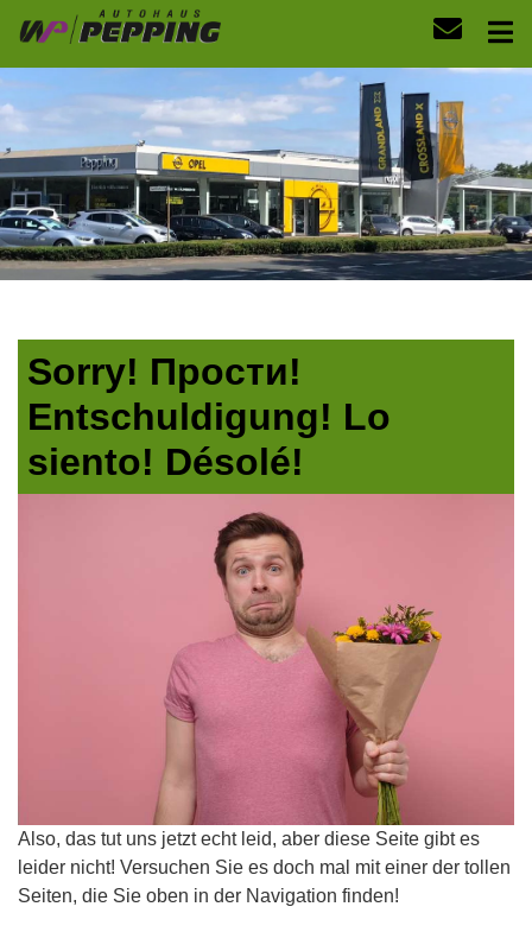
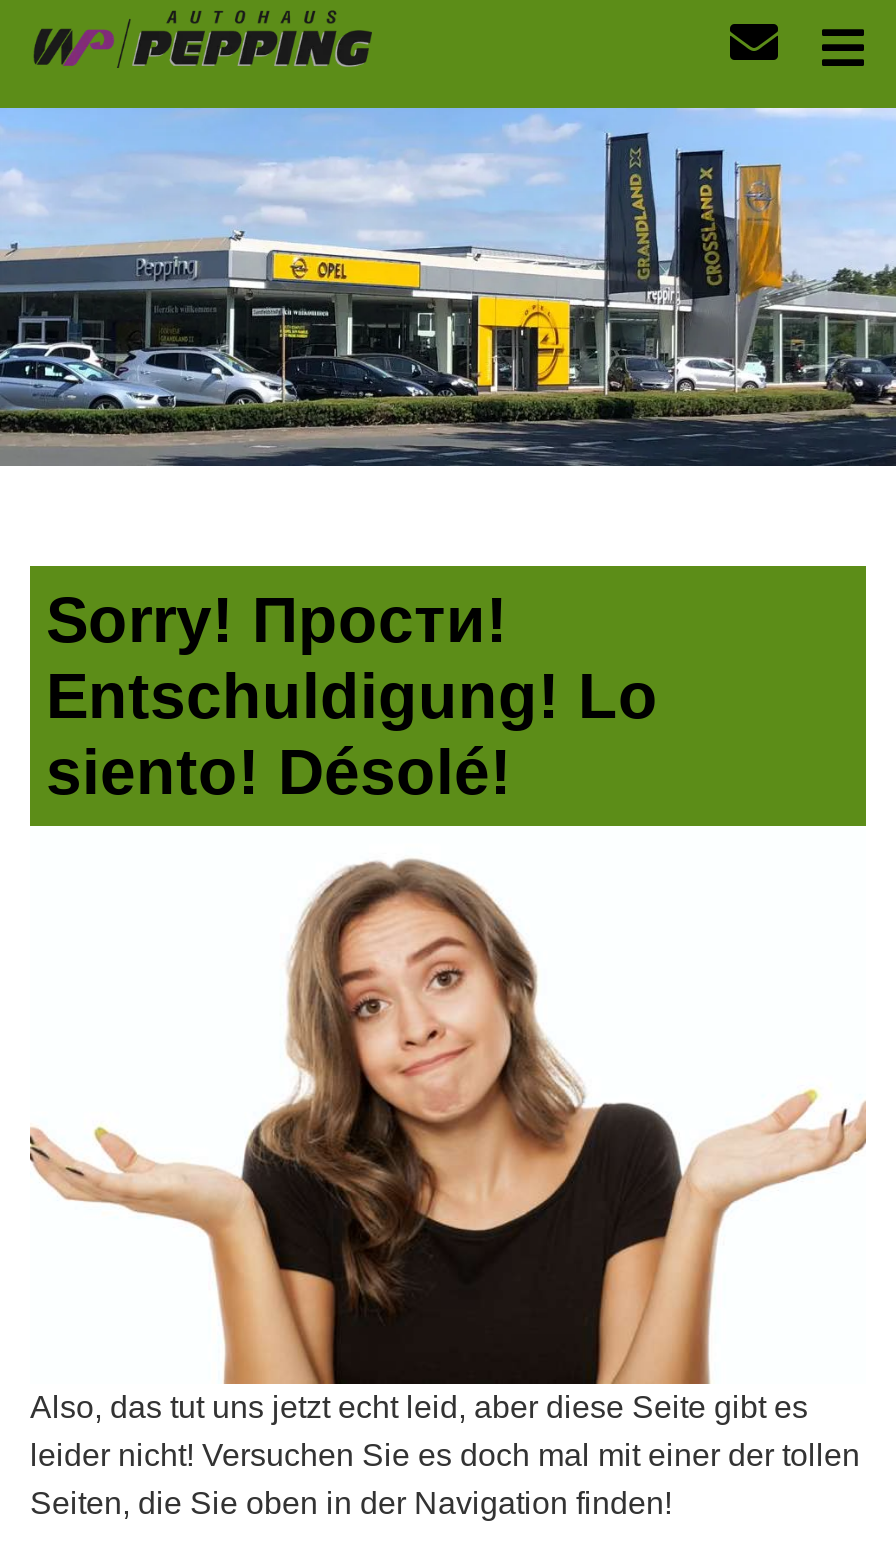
[17,494,515,826] [image] -> [28,824,866,1384] [image]

